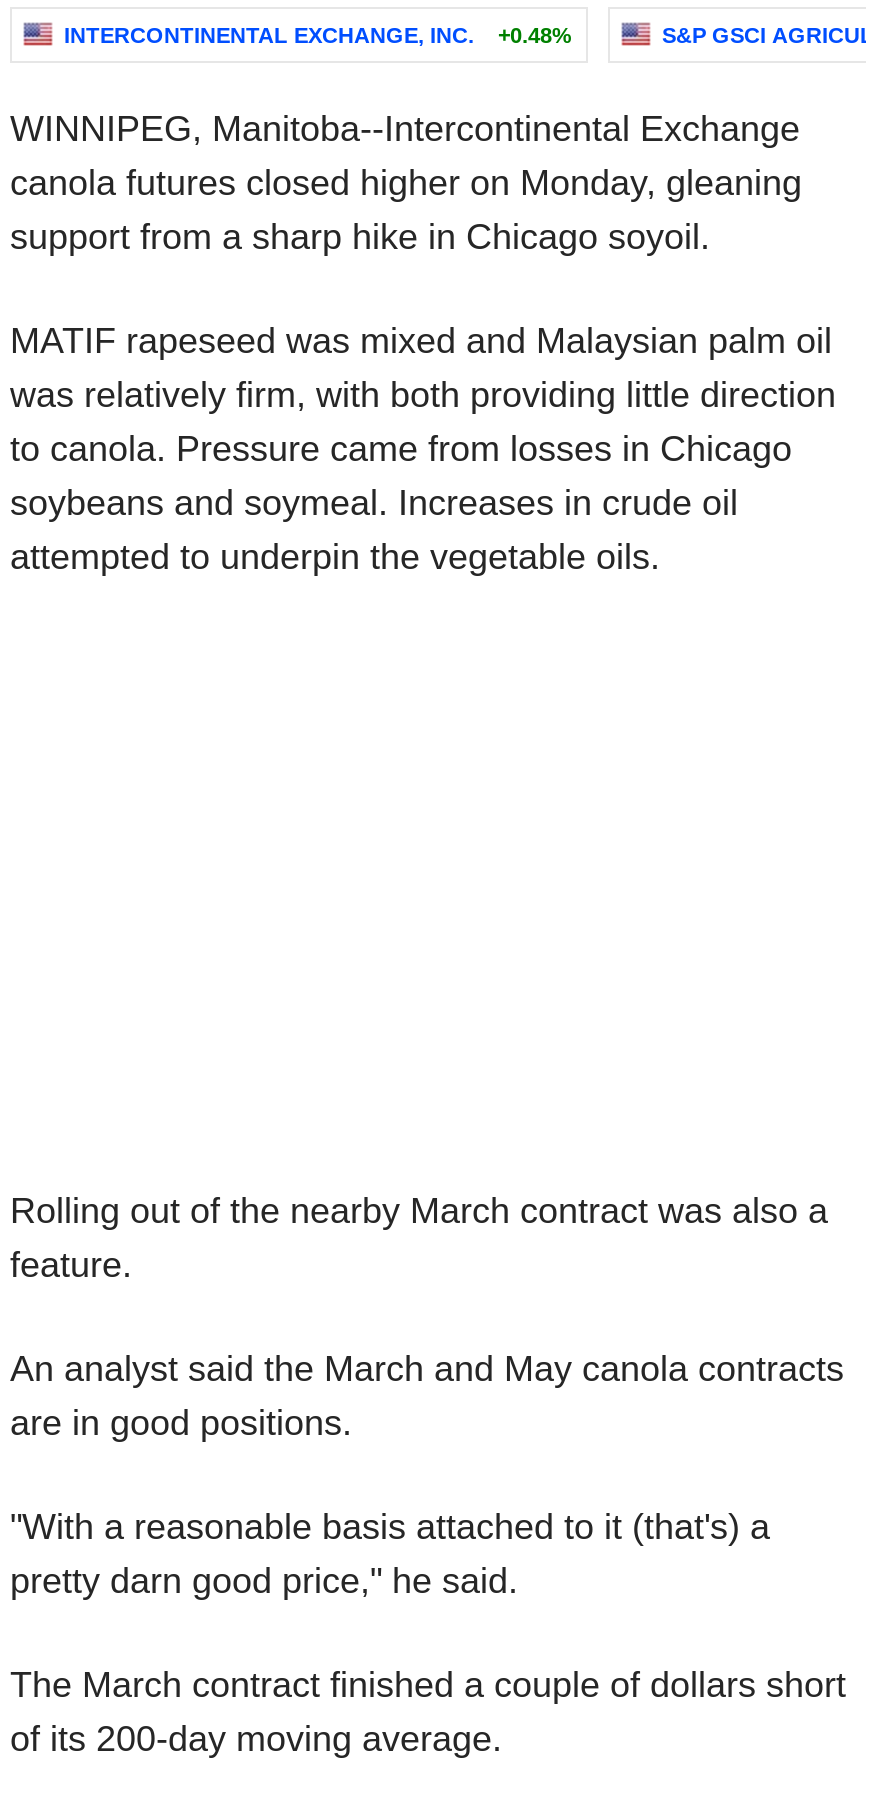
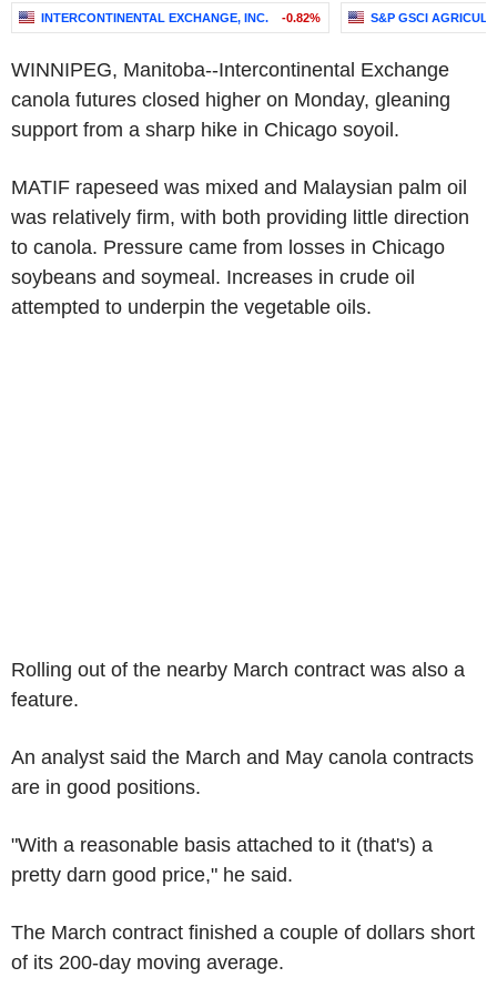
[64,23,572,47] INTERCONTINENTAL EXCHANGE, INC. +0.48% -> [41,11,321,24] INTERCONTINENTAL EXCHANGE, INC. -0.82%

